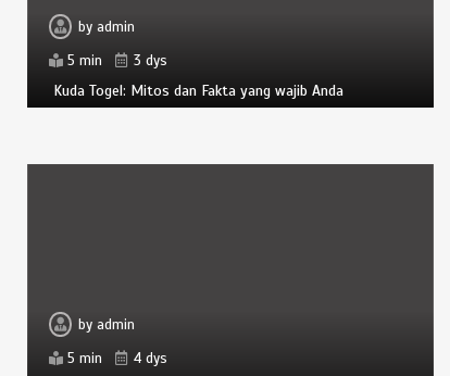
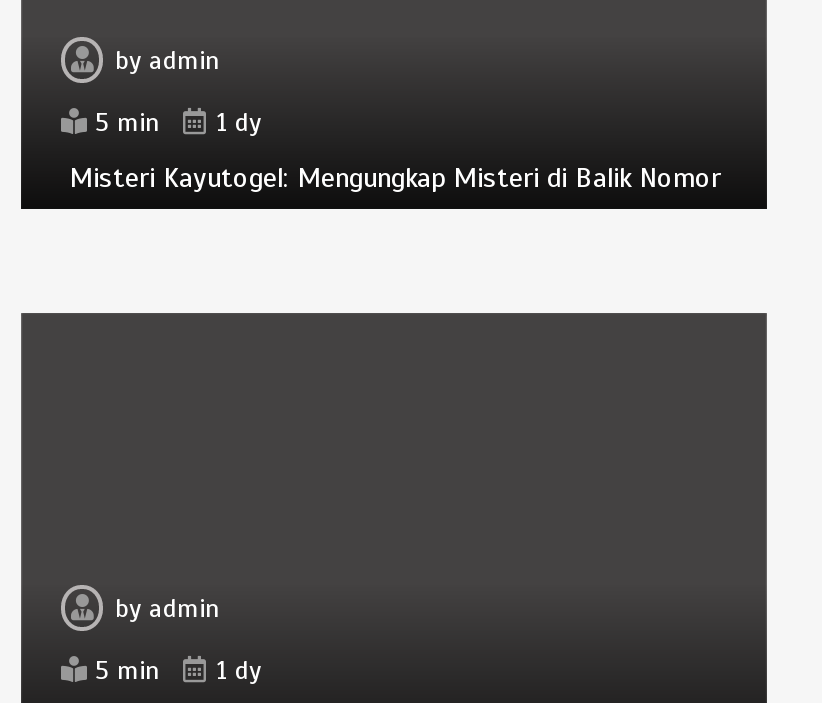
[68,52,168,69] 5 min 3 dys -> [96,107,262,139] 5 min 1 dy
[54,81,344,100] Kuda Togel: Mitos dan Fakta yang wajib Anda -> [70,161,722,195] Misteri Kayutogel: Mengungkap Misteri di Balik Nomor
[68,349,168,367] 5 min 4 dys -> [96,654,262,686] 5 min 1 dy

